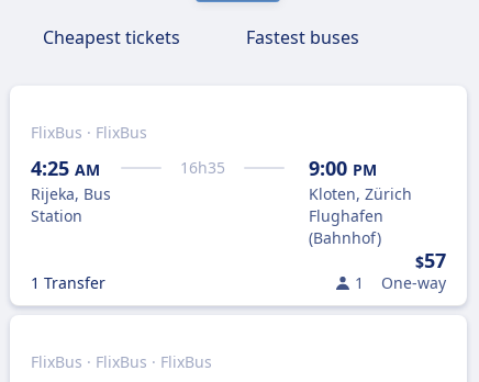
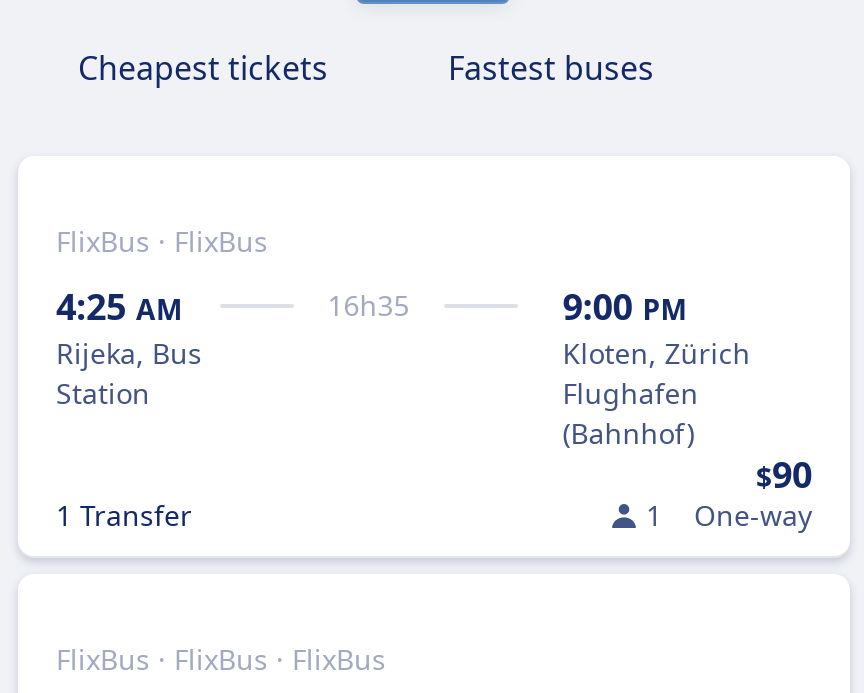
[415,247,446,273] $57 -> [756,450,812,498] $90

